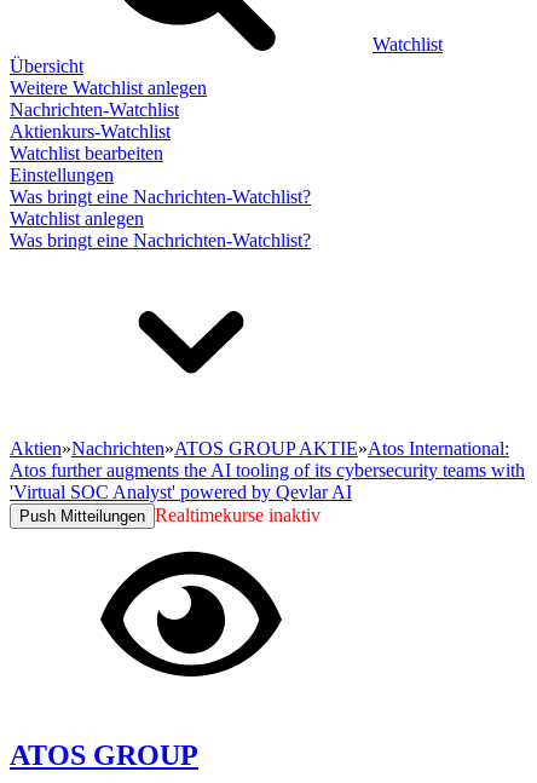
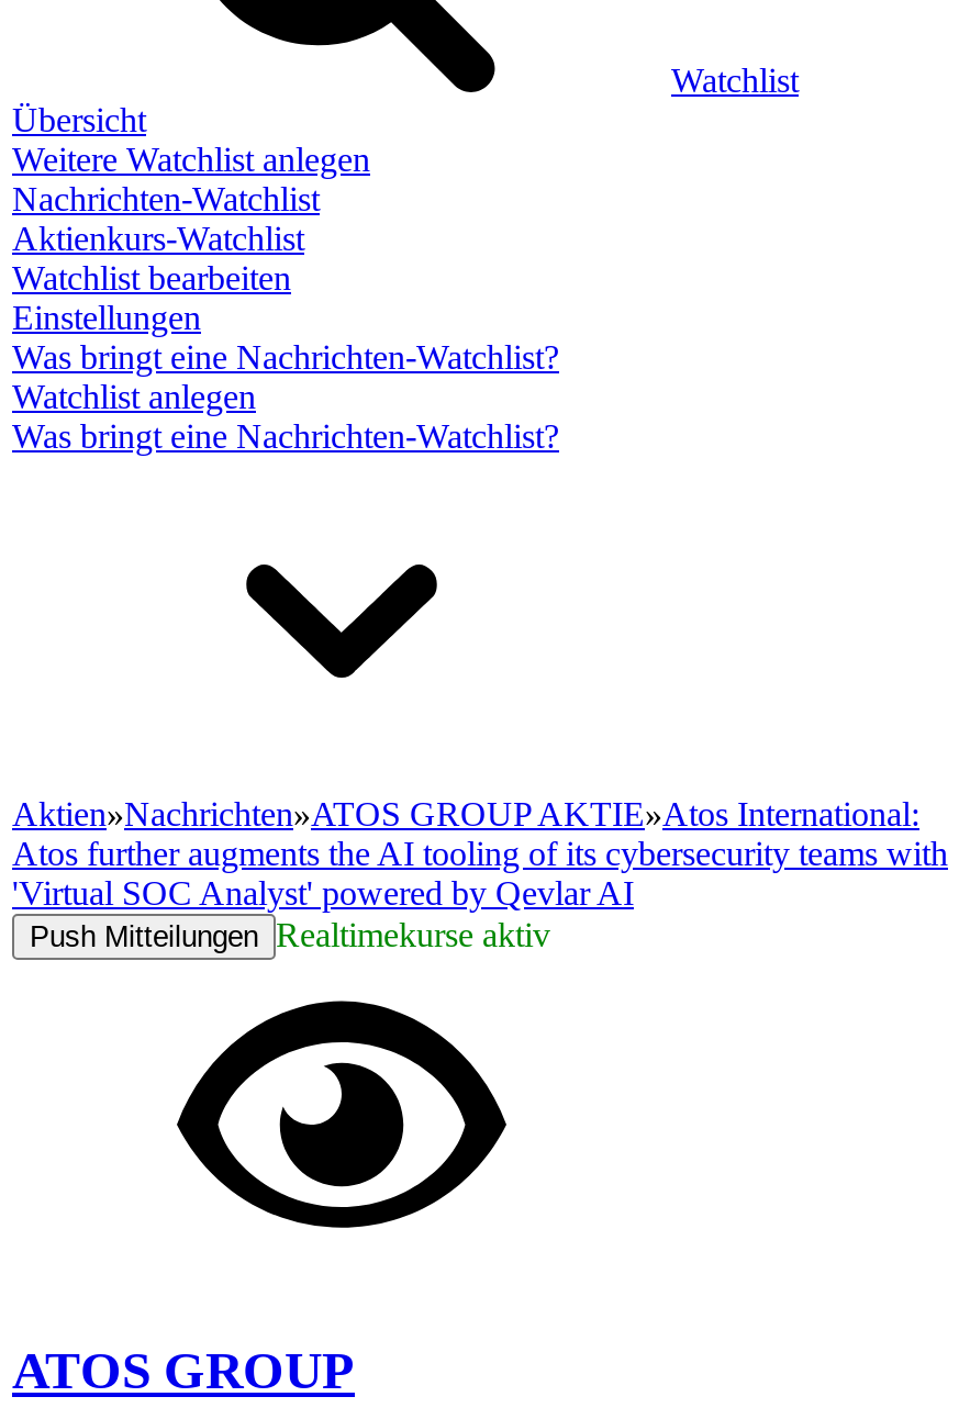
[19,505,321,525] Push Mitteilungen Realtimekurse inaktiv -> [30,916,550,953] Push Mitteilungen Realtimekurse aktiv

